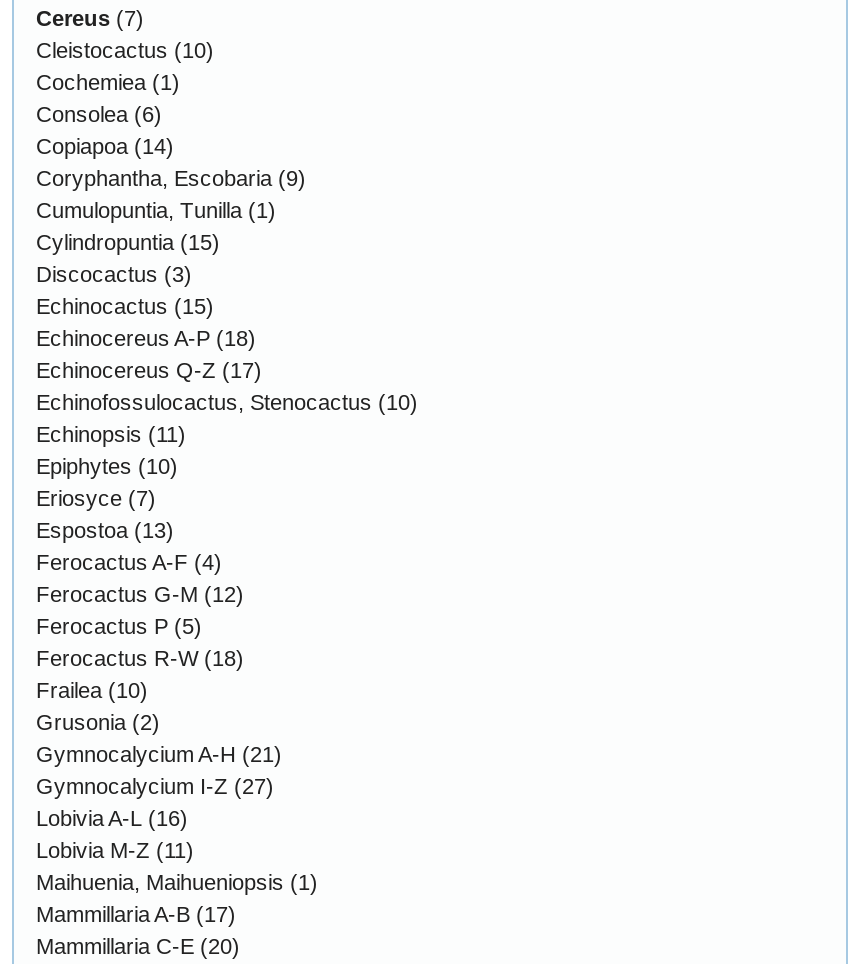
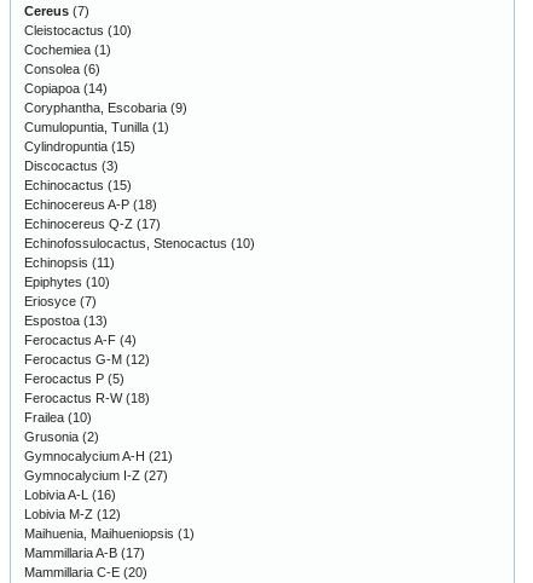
[36,838,194,862] Lobivia M-Z (11) -> [24,507,121,522] Lobivia M-Z (12)

